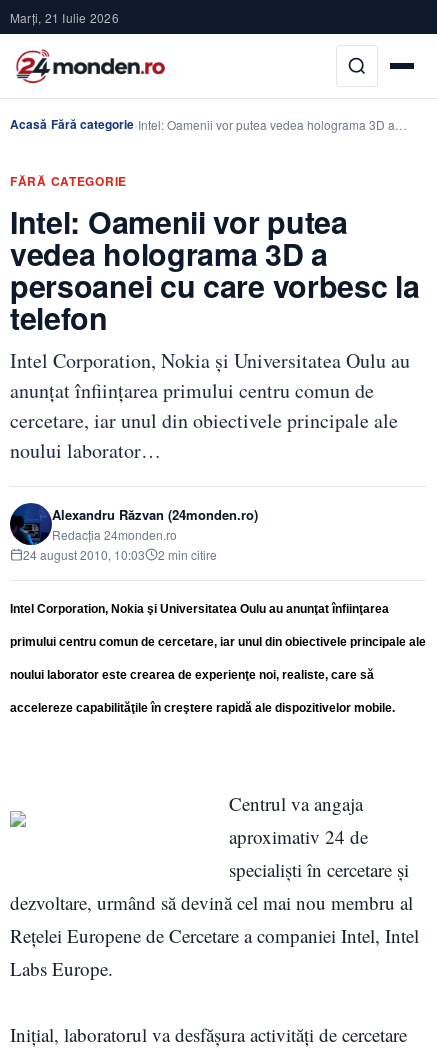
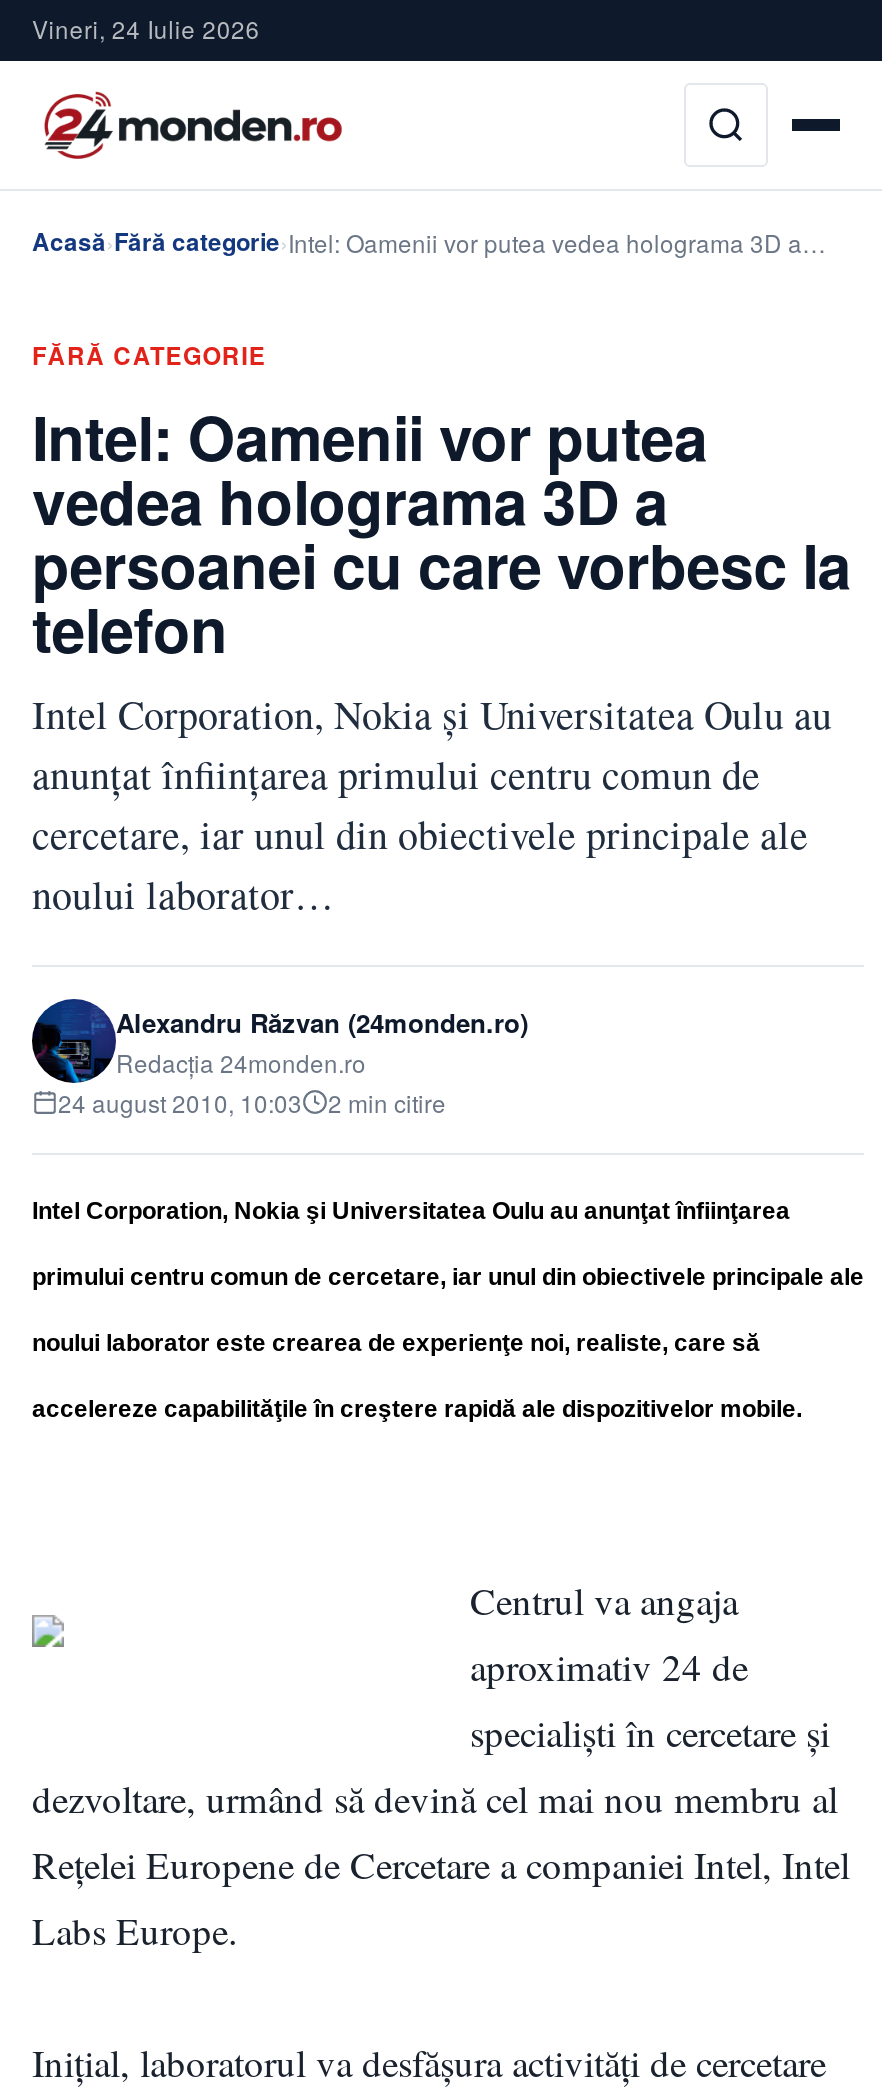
[10,8,119,25] Marți, 21 Iulie 2026 -> [32,10,260,44] Vineri, 24 Iulie 2026

